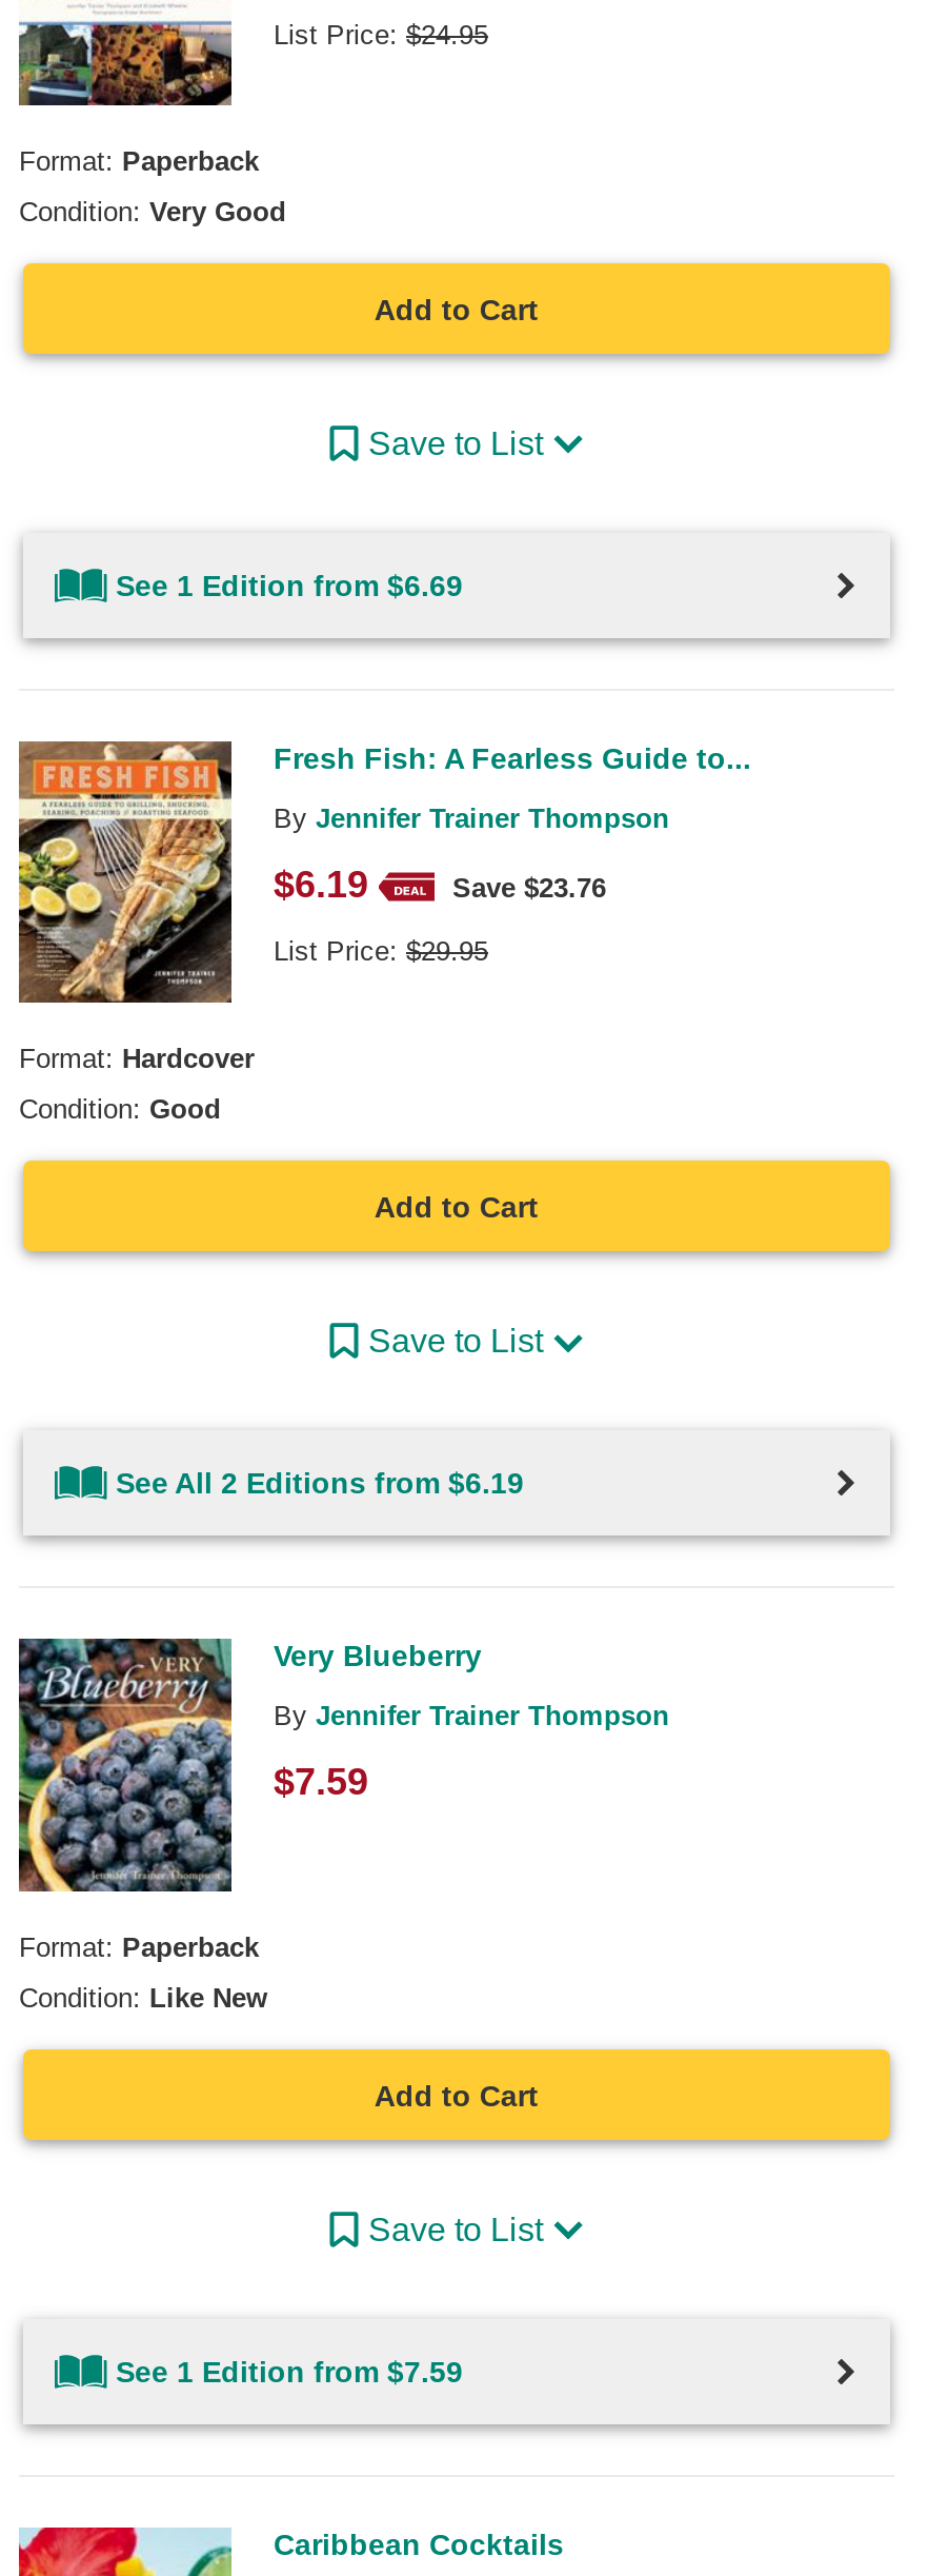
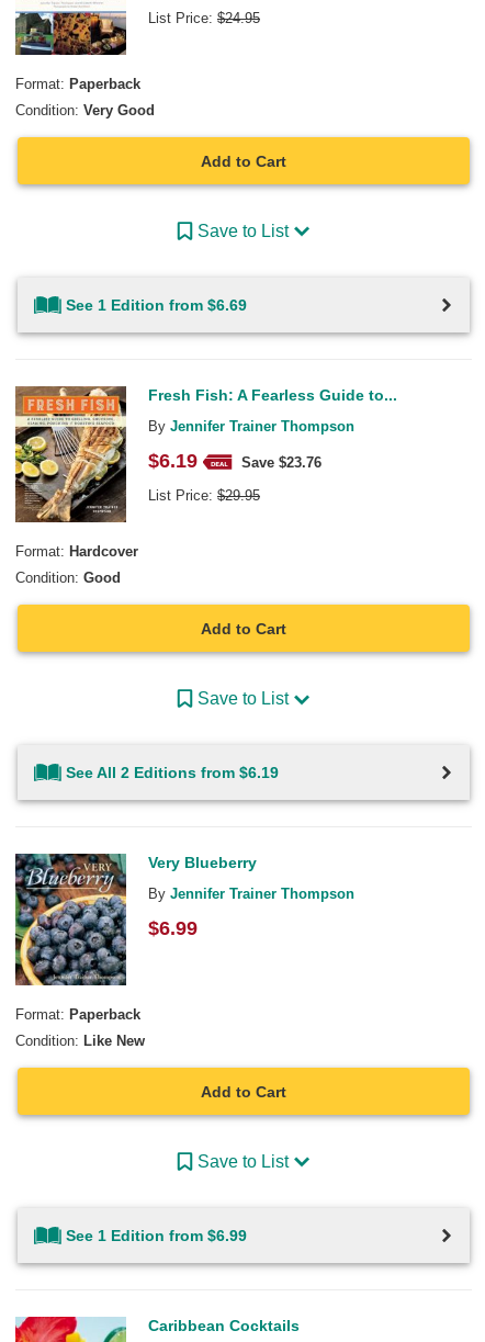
[274,1762,368,1804] $7.59 -> [148,918,198,940] $6.99
[116,2355,463,2388] See 1 Edition from $7.59 -> [66,1227,247,1244] See 1 Edition from $6.99

